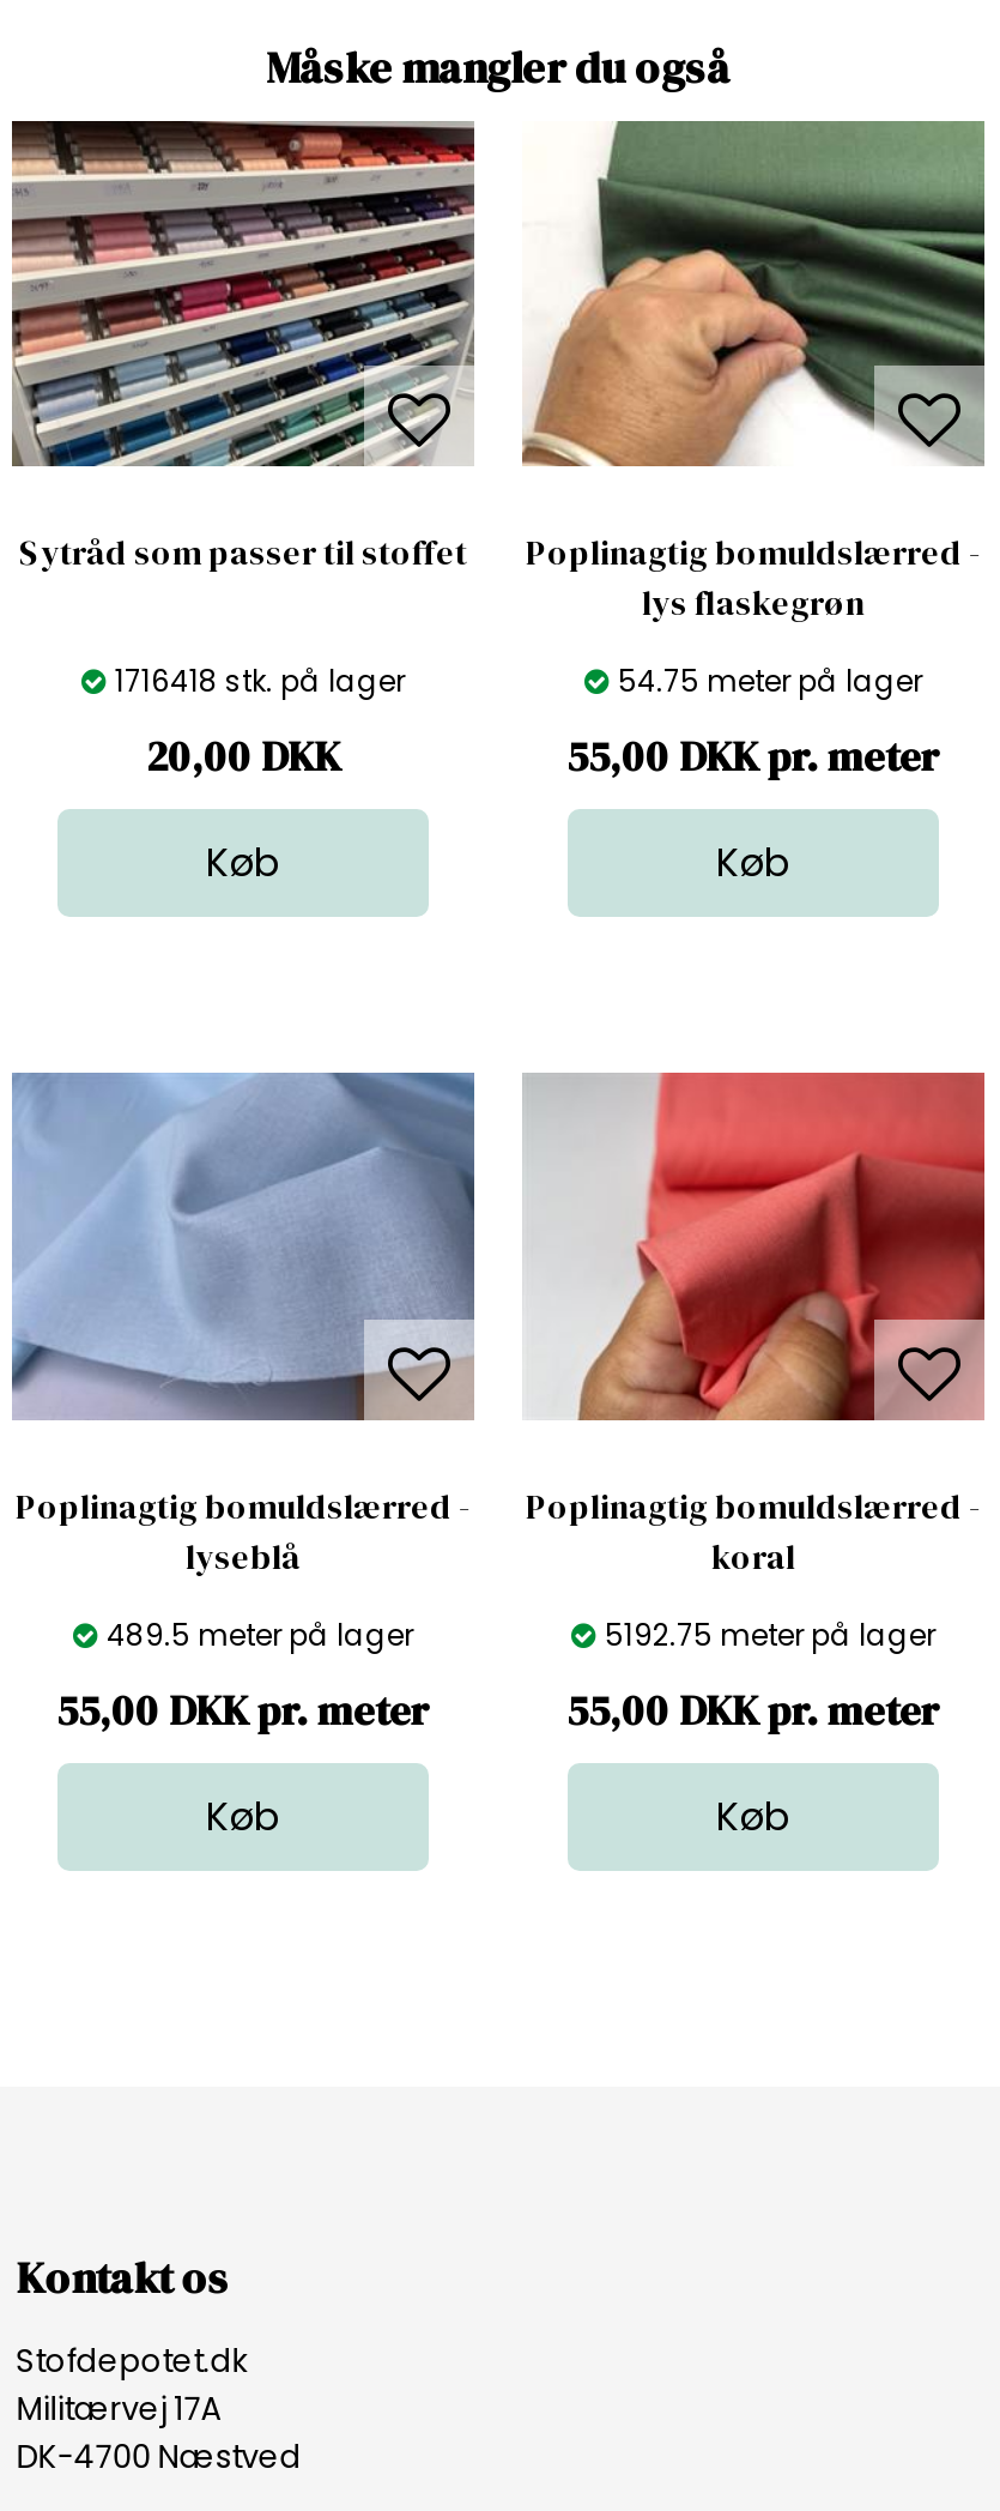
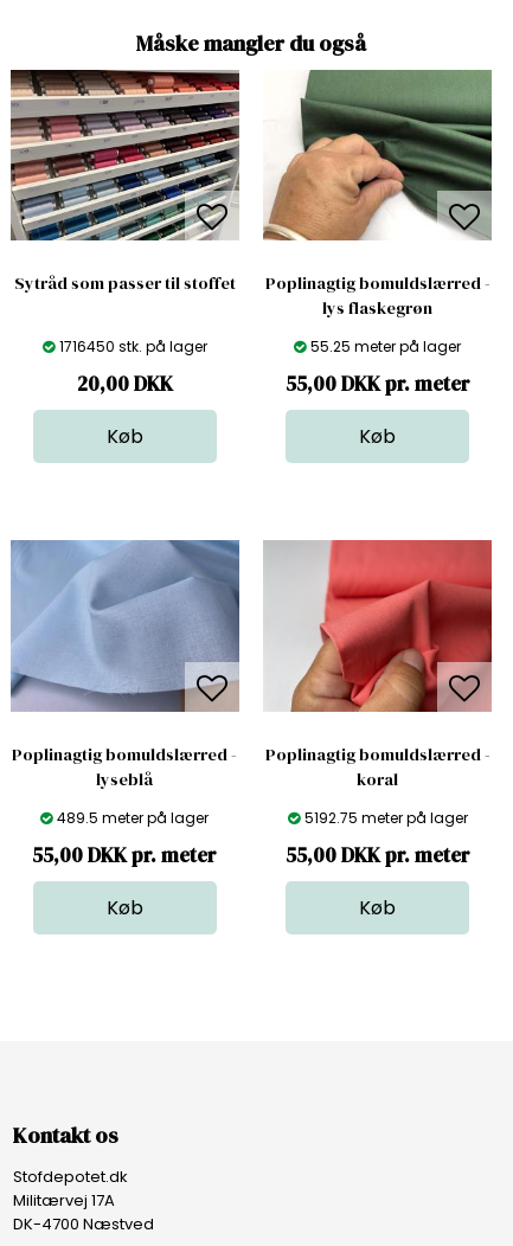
[115,661,405,702] 1716418 stk. på lager -> [59,337,207,357] 1716450 stk. på lager
[618,661,922,702] 54.75 meter på lager -> [310,337,461,357] 55.25 meter på lager

